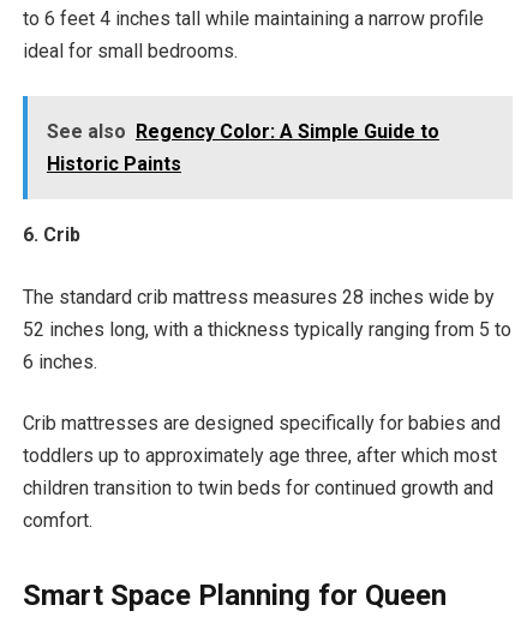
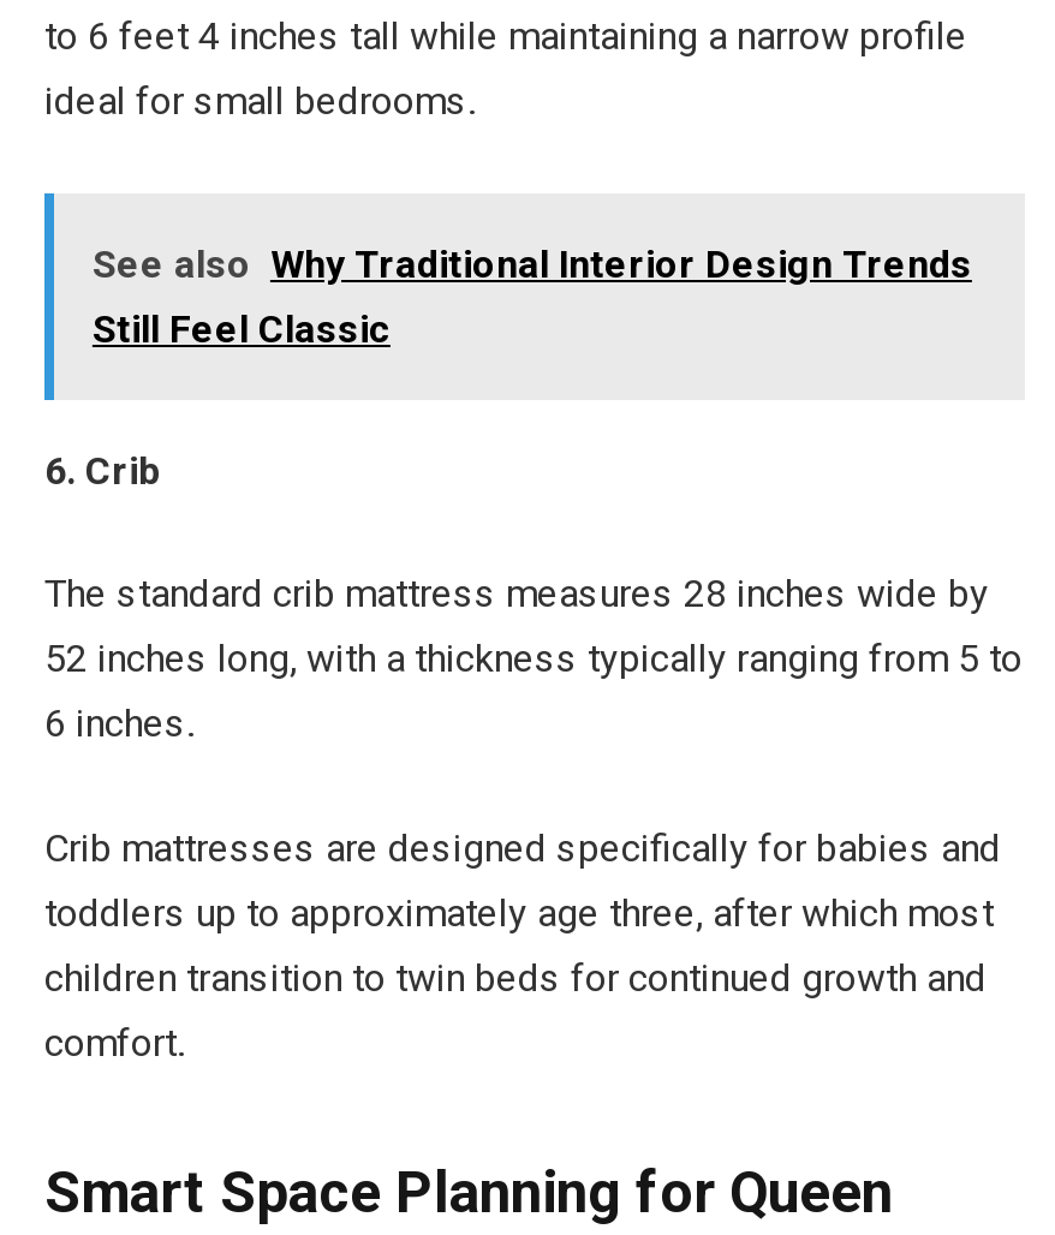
[47,120,439,175] See also Regency Color: A Simple Guide to | Historic Paints -> [92,241,972,351] See also Why Traditional Interior Design Trends | Still Feel Classic

